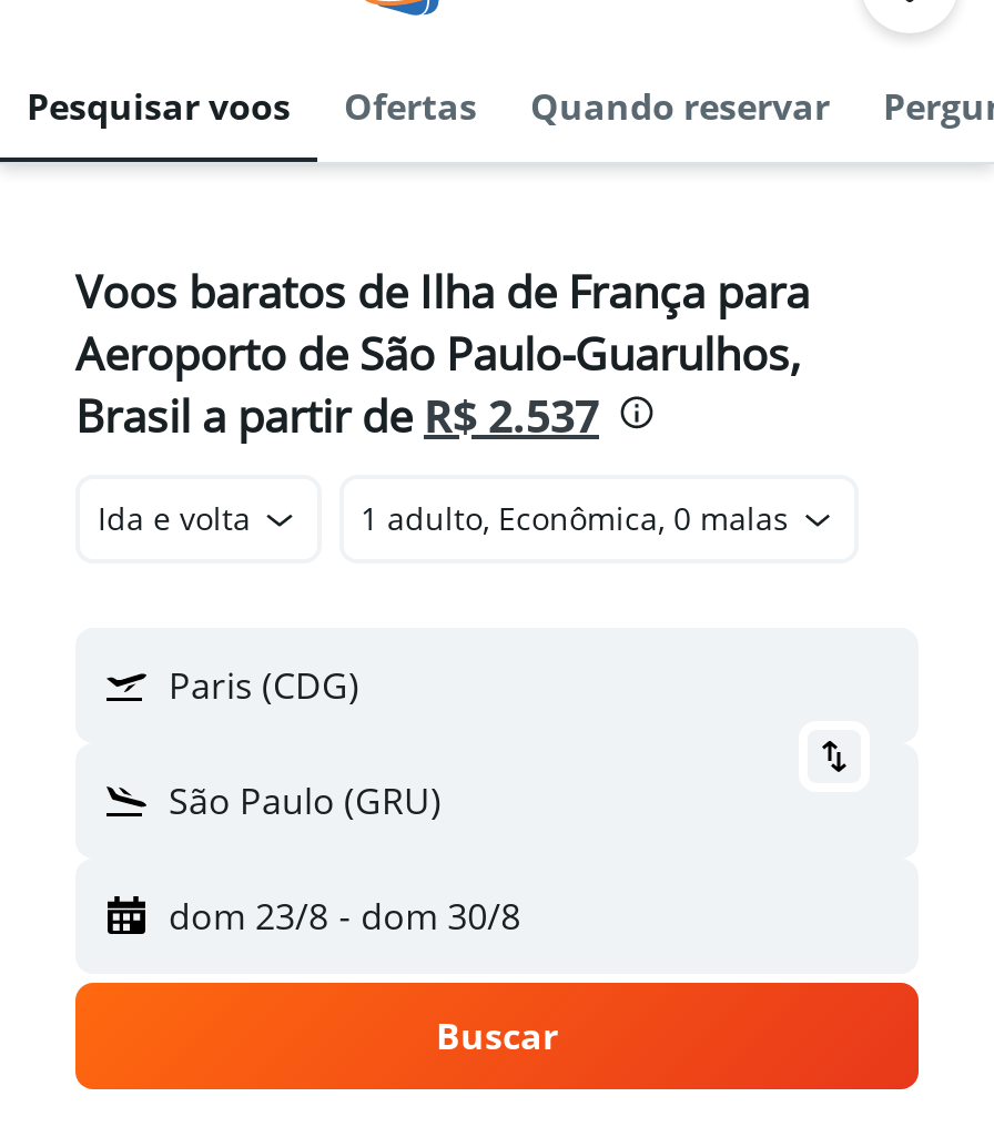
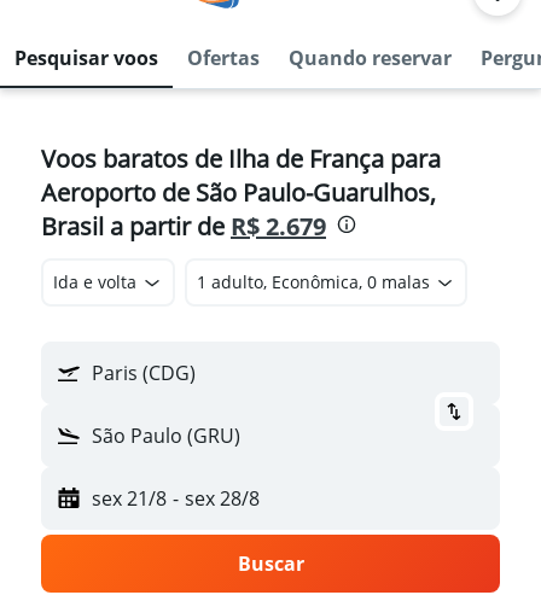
[75,386,599,446] Brasil a partir de R$ 2.537 -> [41,210,326,243] Brasil a partir de R$ 2.679
[169,892,521,941] dom 23/8 - dom 30/8 -> [92,485,259,512] sex 21/8 - sex 28/8

